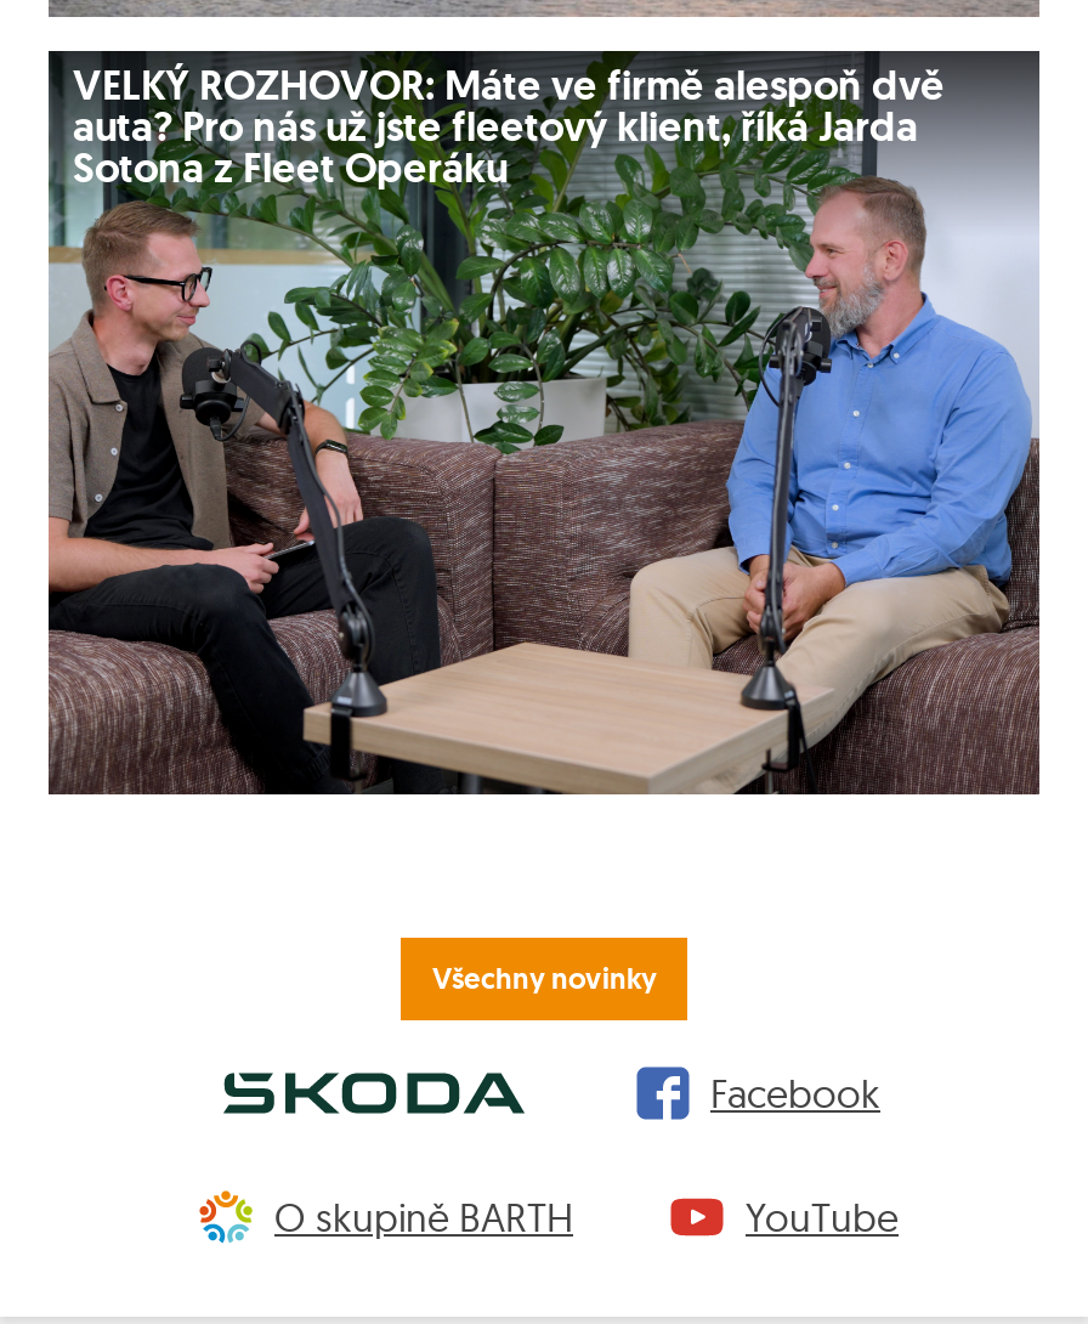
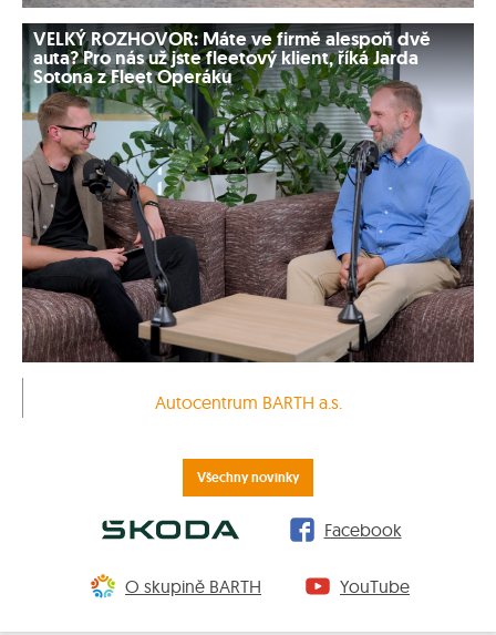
none -> [154,391,342,413] Autocentrum BARTH a.s.

